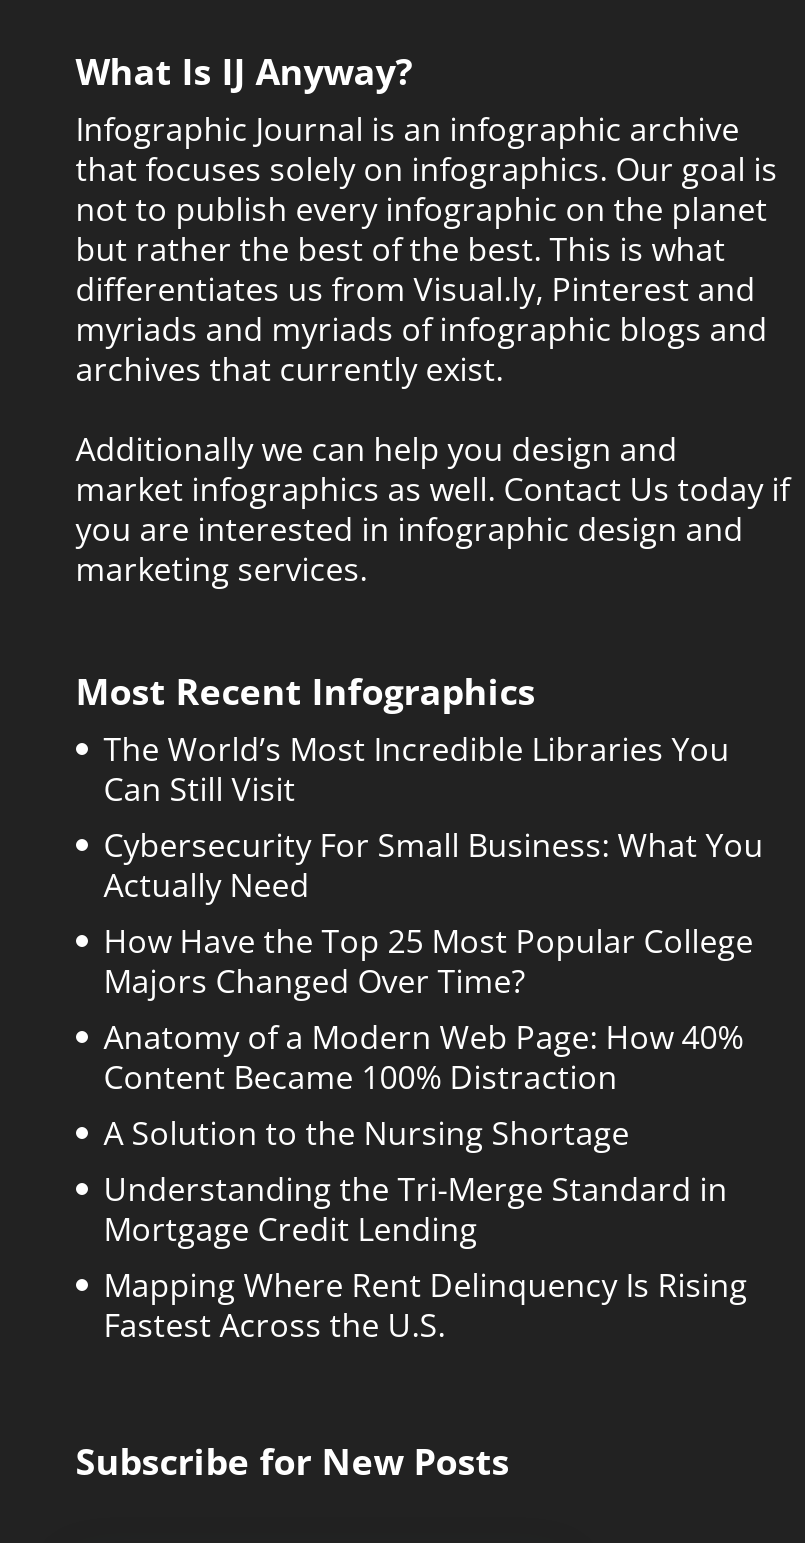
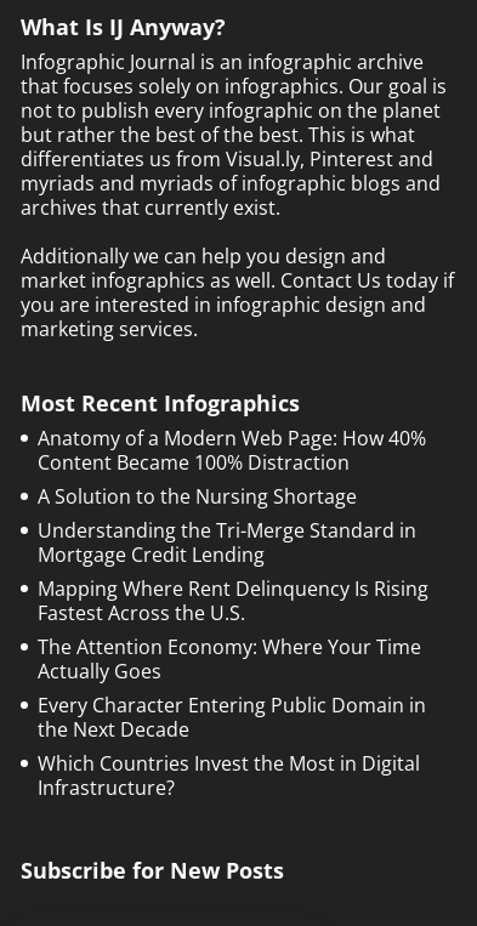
[104,726,764,1002] The World’s Most Incredible Libraries You | Can Still Visit | Cybersecurity For Small Business: What You | Actually Need | How Have the Top 25 Most Popular College | Majors Changed Over Time? -> none
moved [104,1014,748,1346] -> [37,424,428,626]: Anatomy of a Modern Web Page: How 40% | Content Became 100% Distraction | A Solution to the Nursing Shortage | Understanding the Tri-Merge Standard in | Mortgage Credit Lending | Mapping Where Rent Delinquency Is Rising | Fastest Across the U.S.
none -> [37,633,426,801] The Attention Economy: Where Your Time | Actually Goes | Every Character Entering Public Domain in | the Next Decade | Which Countries Invest the Most in Digital | Infrastructure?

